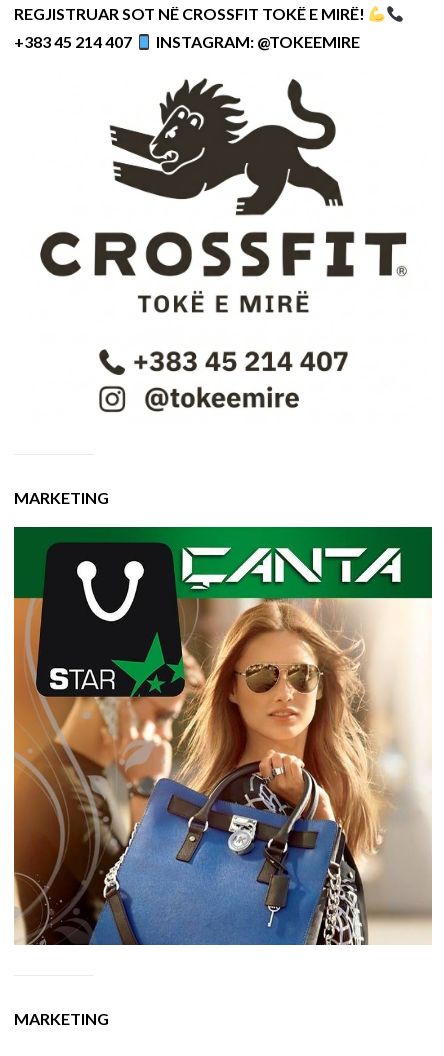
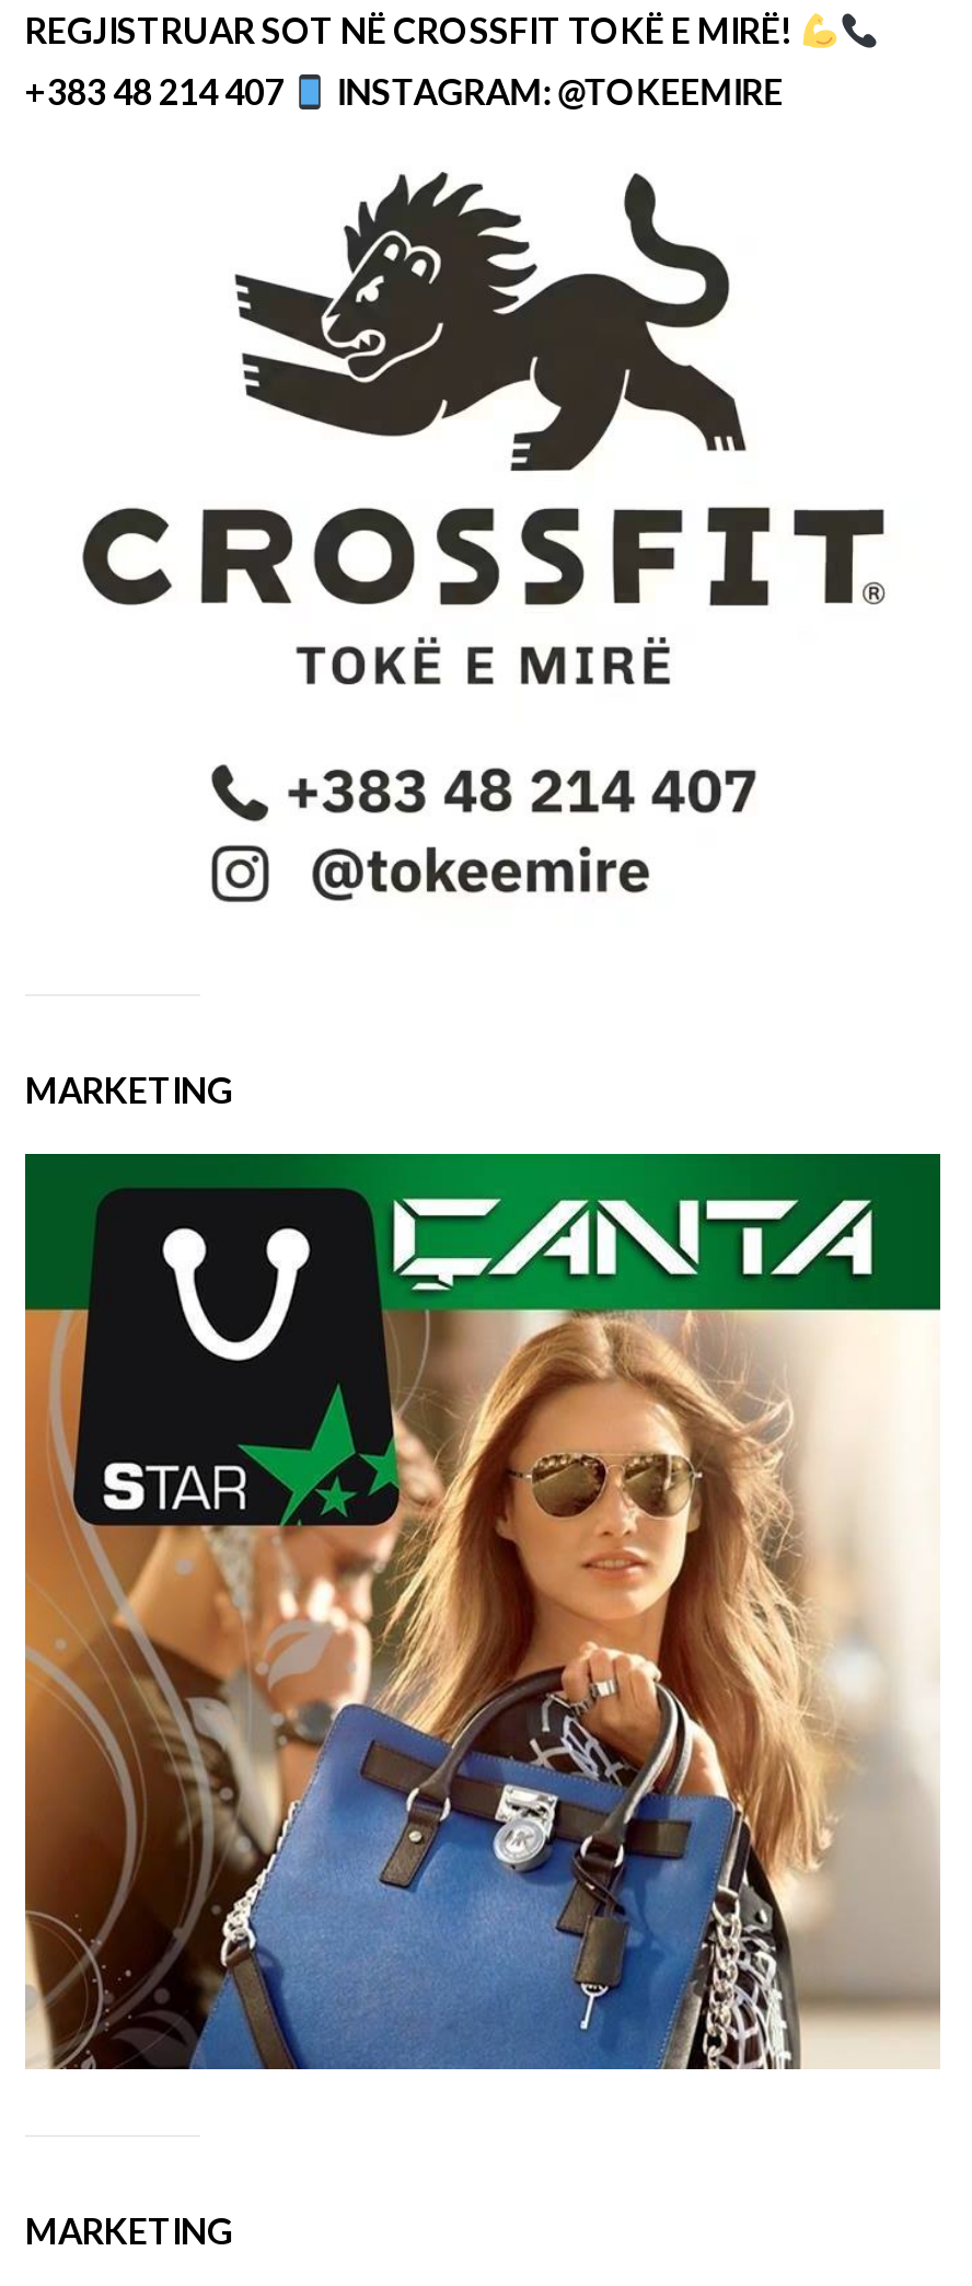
[14,32,360,51] +383 45 214 407 INSTAGRAM: @TOKEEMIRE -> [25,71,783,112] +383 48 214 407 INSTAGRAM: @TOKEEMIRE

